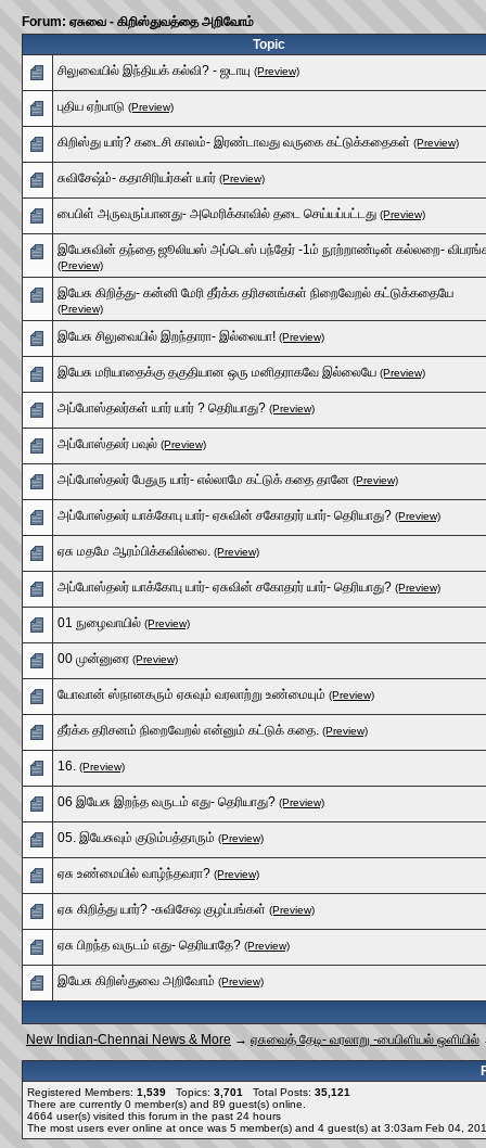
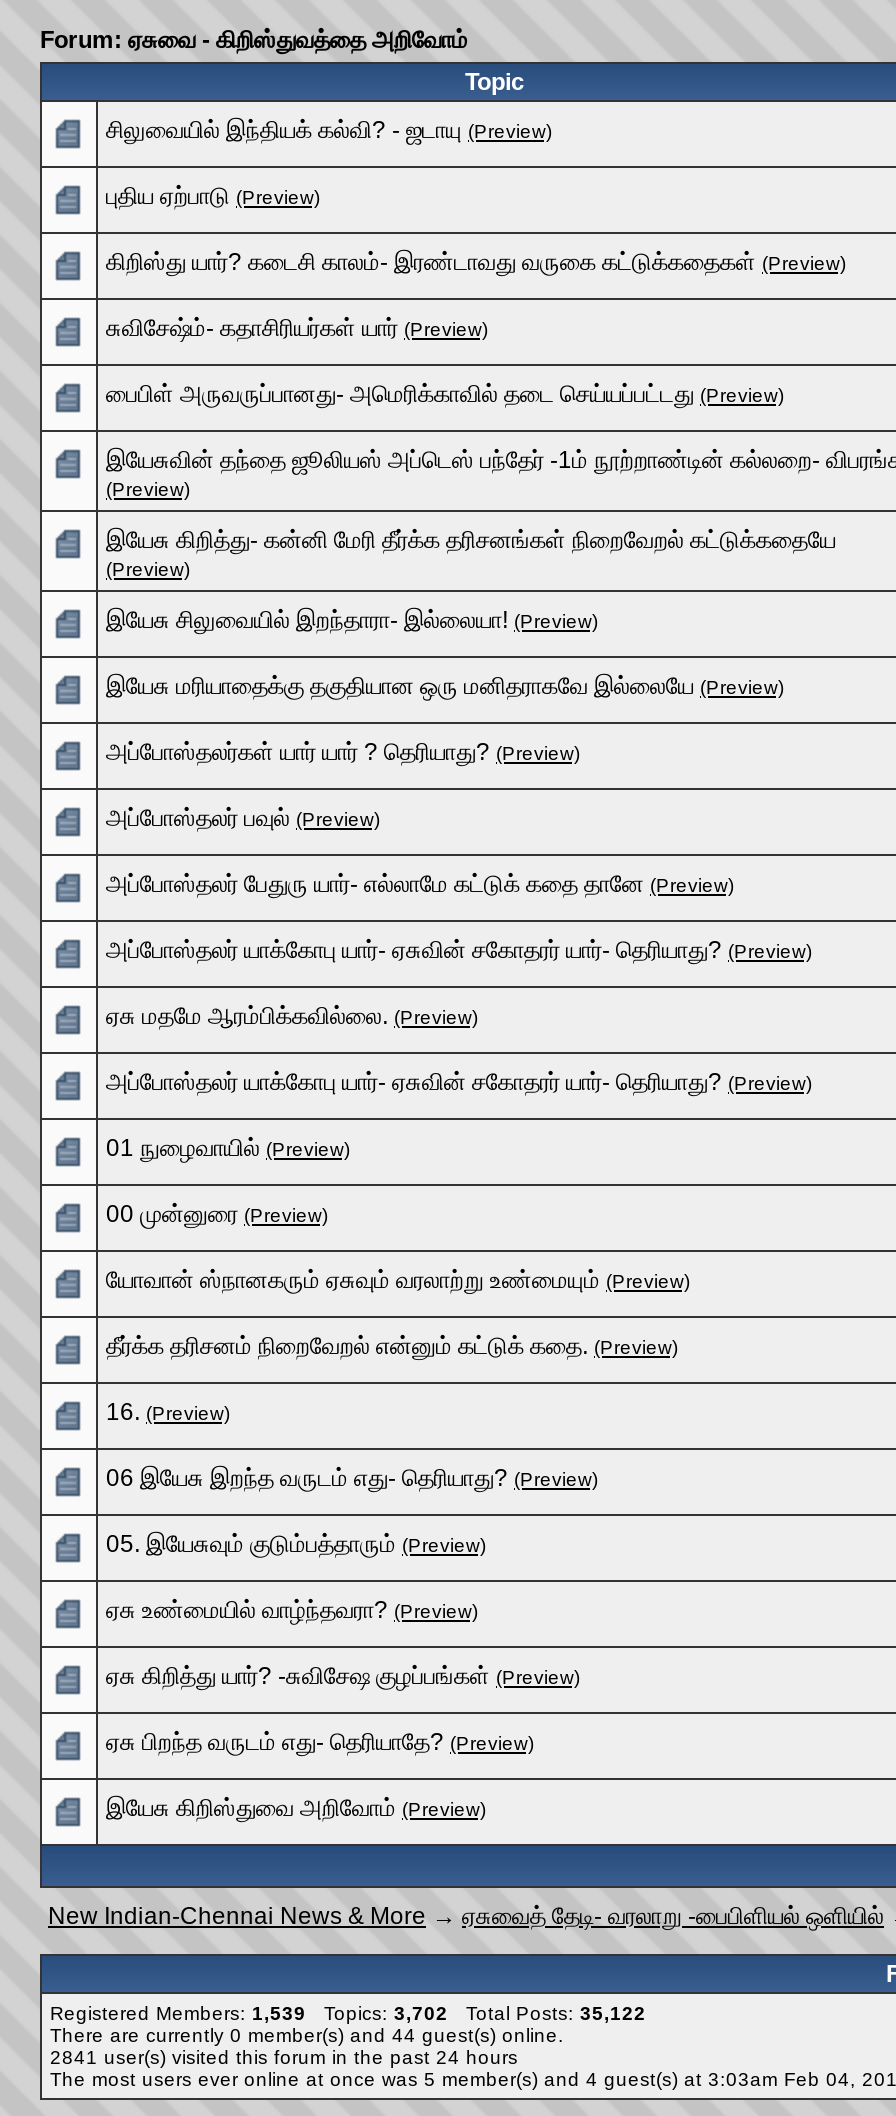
[27,1086,350,1098] Registered Members: 1,539 Topics: 3,701 Total Posts: 35,121 -> [50,2002,646,2024] Registered Members: 1,539 Topics: 3,702 Total Posts: 35,122
[27,1098,306,1110] There are currently 0 member(s) and 89 guest(s) online. -> [50,2024,564,2046] There are currently 0 member(s) and 44 guest(s) online.
[27,1110,281,1122] 4664 user(s) visited this forum in the past 24 hours -> [50,2046,518,2068] 2841 user(s) visited this forum in the past 24 hours

